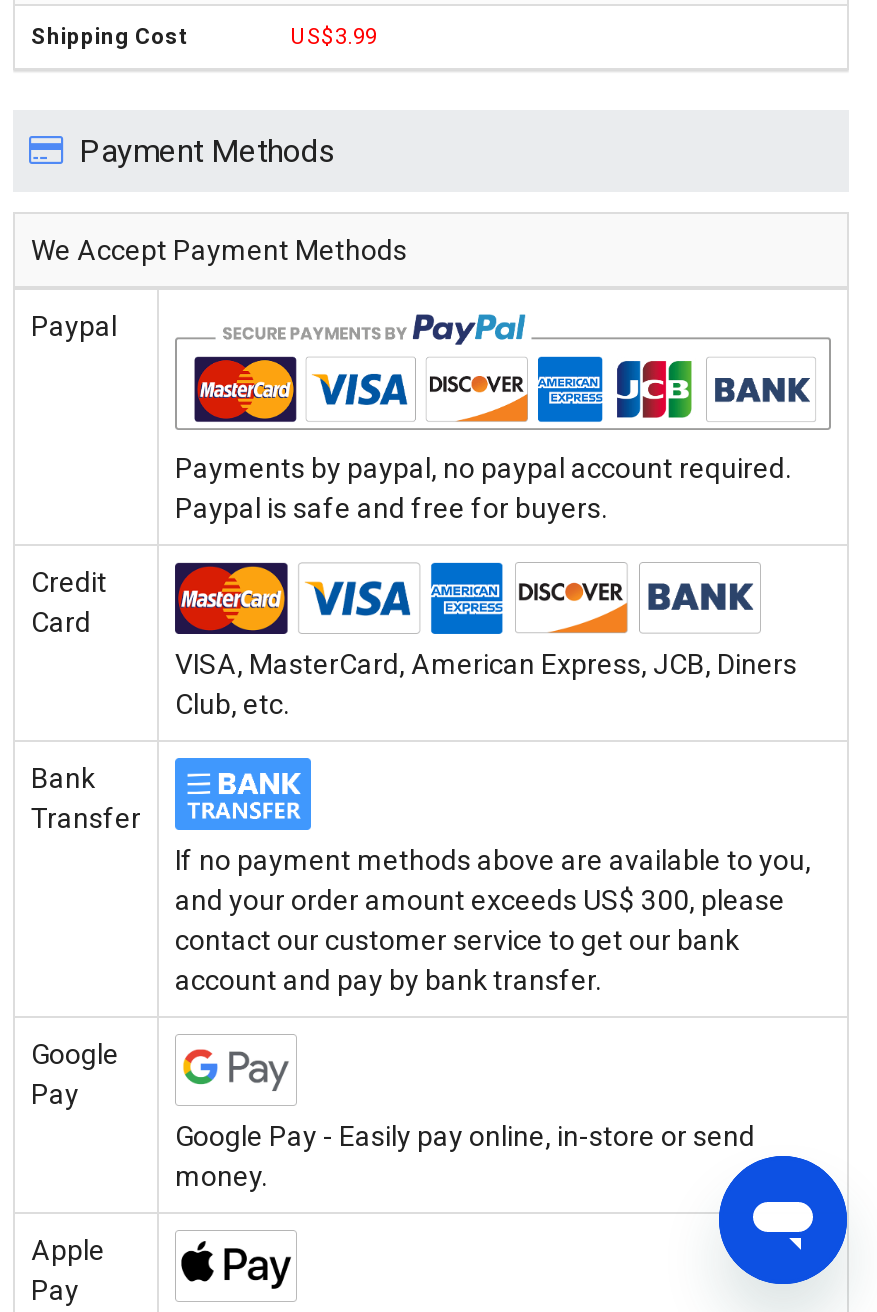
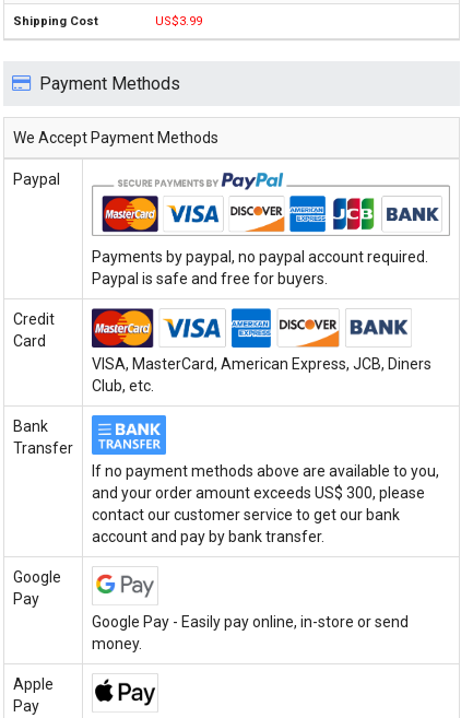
[717,1154,849,1290] [image] -> none

